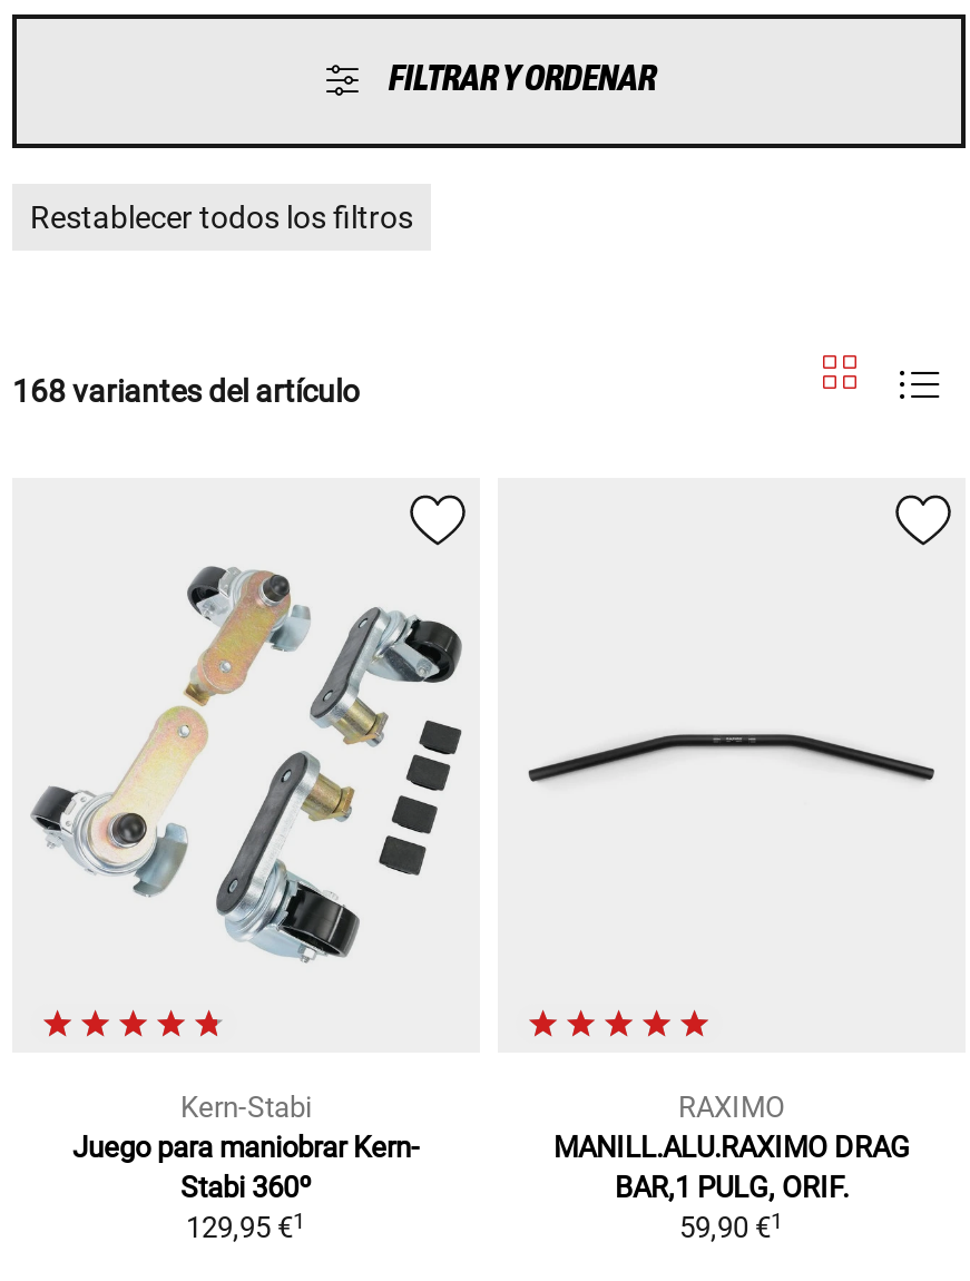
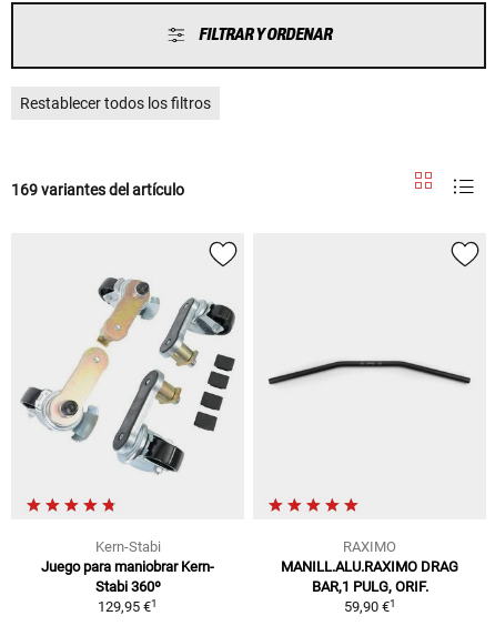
[12,373,360,408] 168 variantes del artículo -> [11,181,184,198] 169 variantes del artículo

